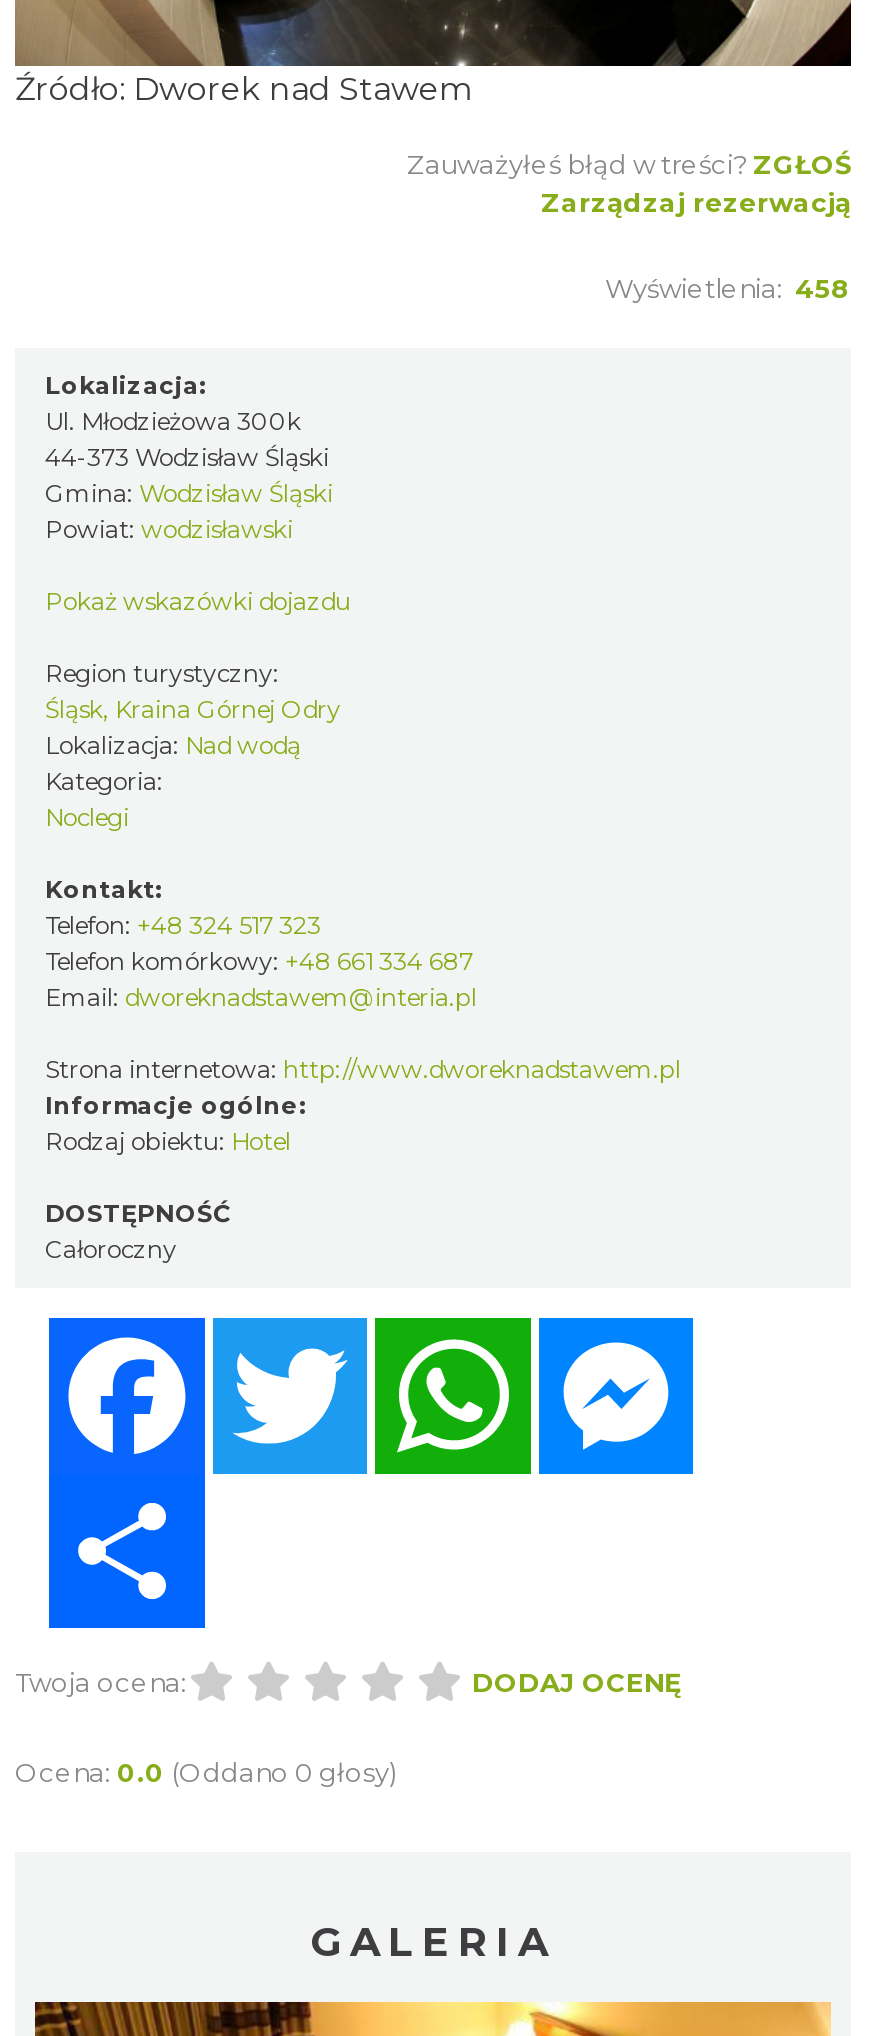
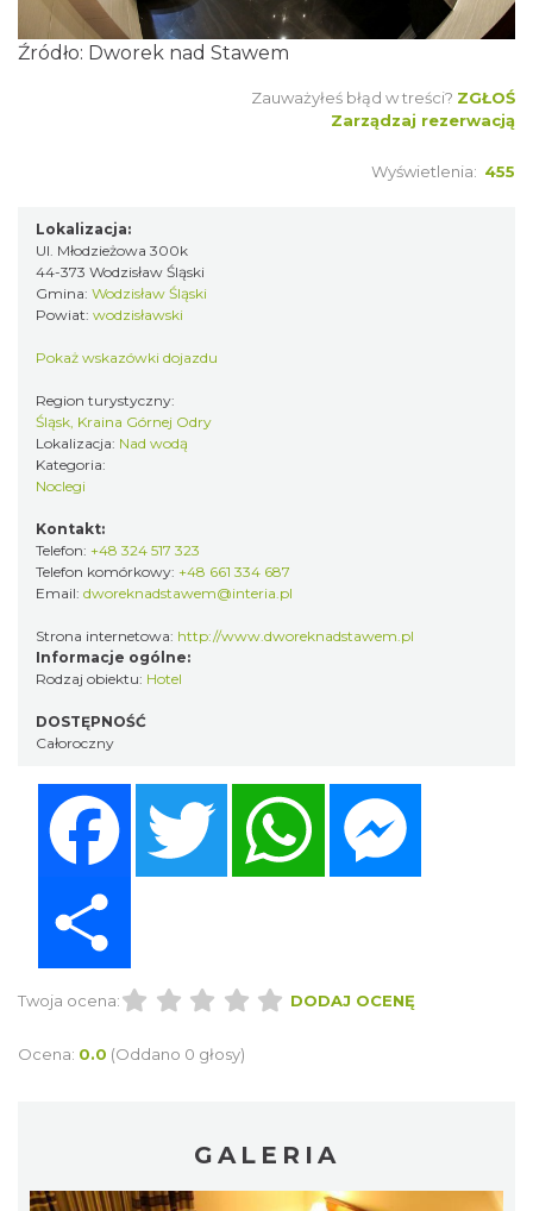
[605,273,851,305] Wyświetlenia: 458 -> [371,162,515,181] Wyświetlenia: 455

